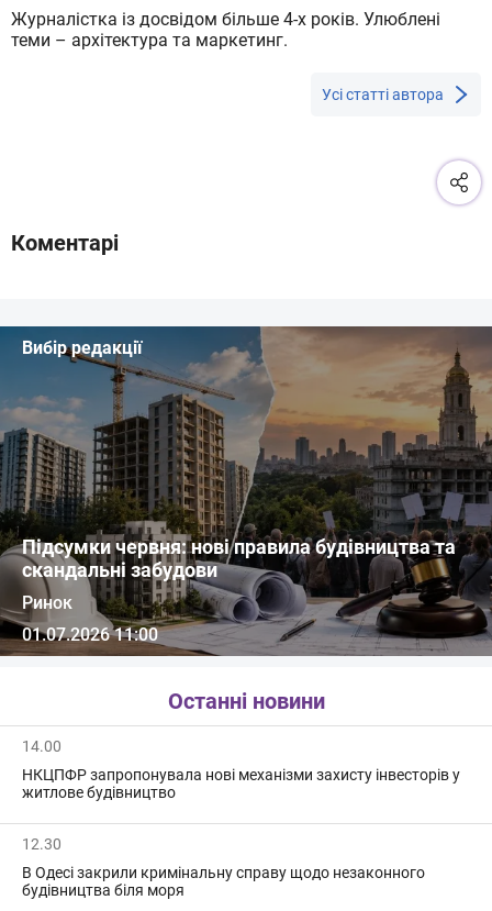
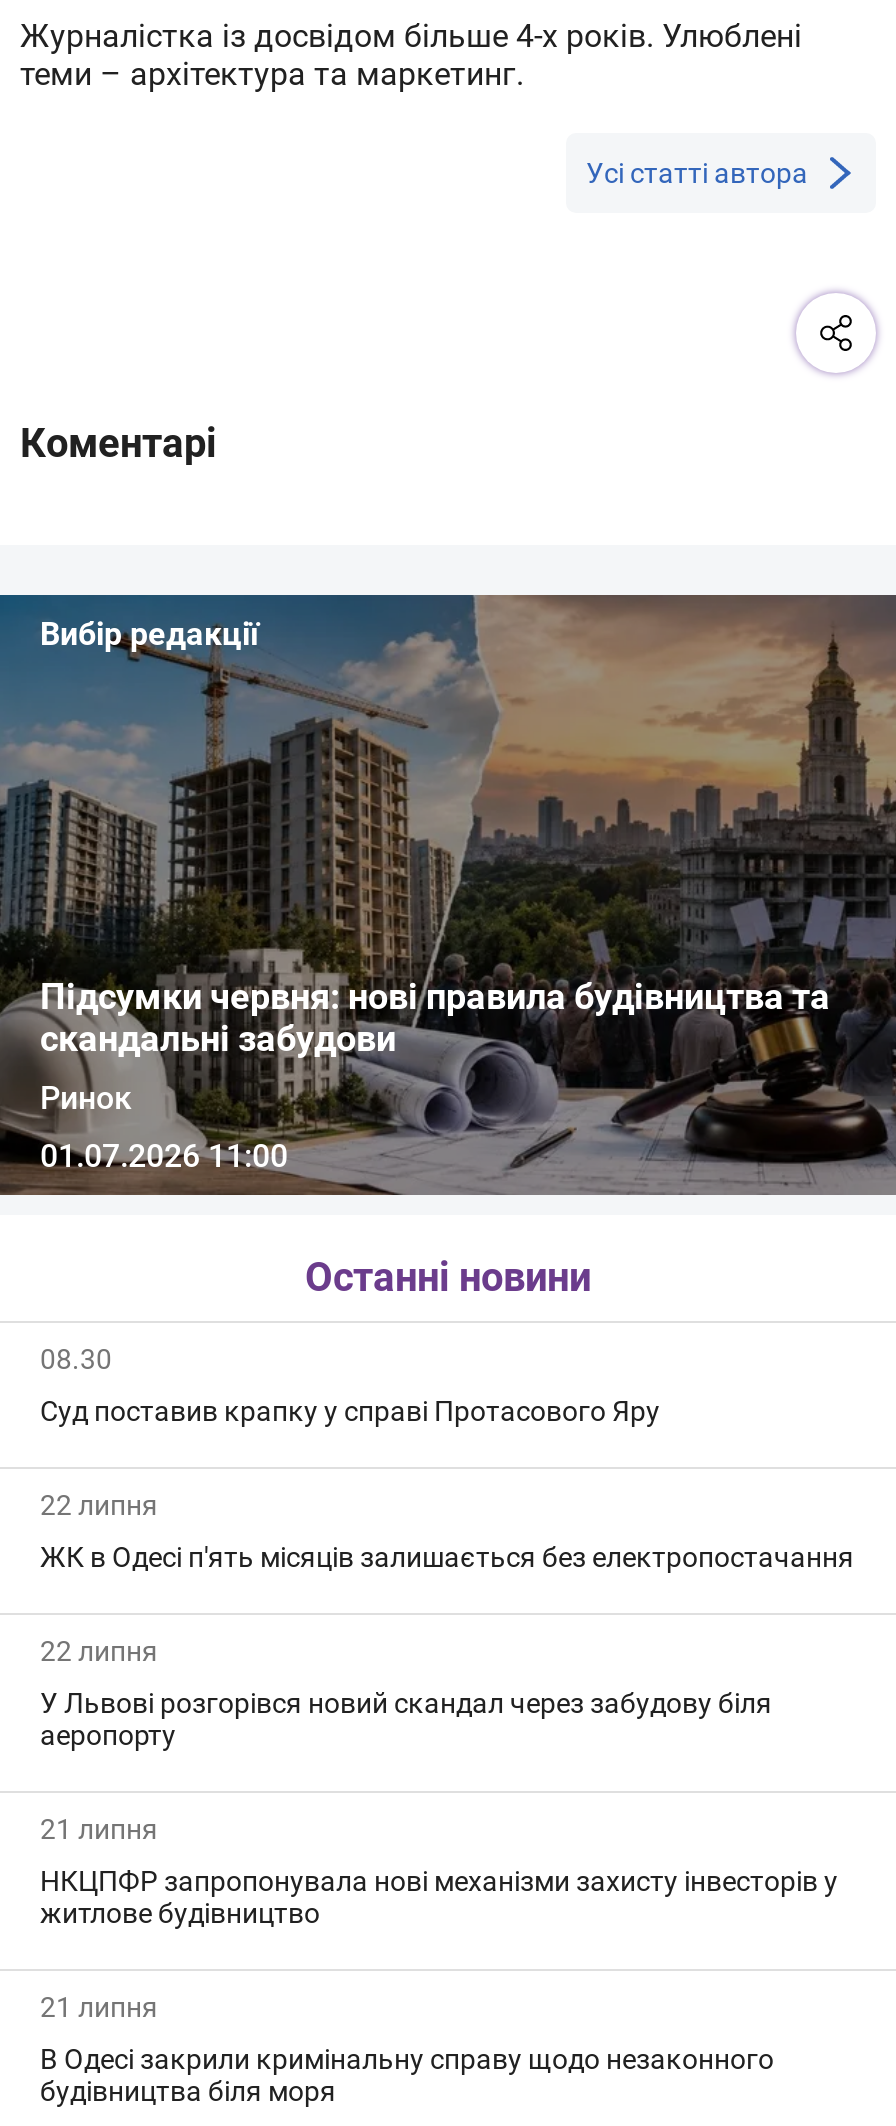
[22,738,62,755] 14.00 -> [40,1344,854,1846] 08.30 | Суд поставив крапку у справі Протасового Яру | 22 липня | ЖК в Одесі п'ять місяців залишається без електропостачання | 22 липня | У Львові розгорівся новий скандал через забудову біля | аеропорту | 21 липня
[22,836,62,853] 12.30 -> [40,1992,158,2024] 21 липня

